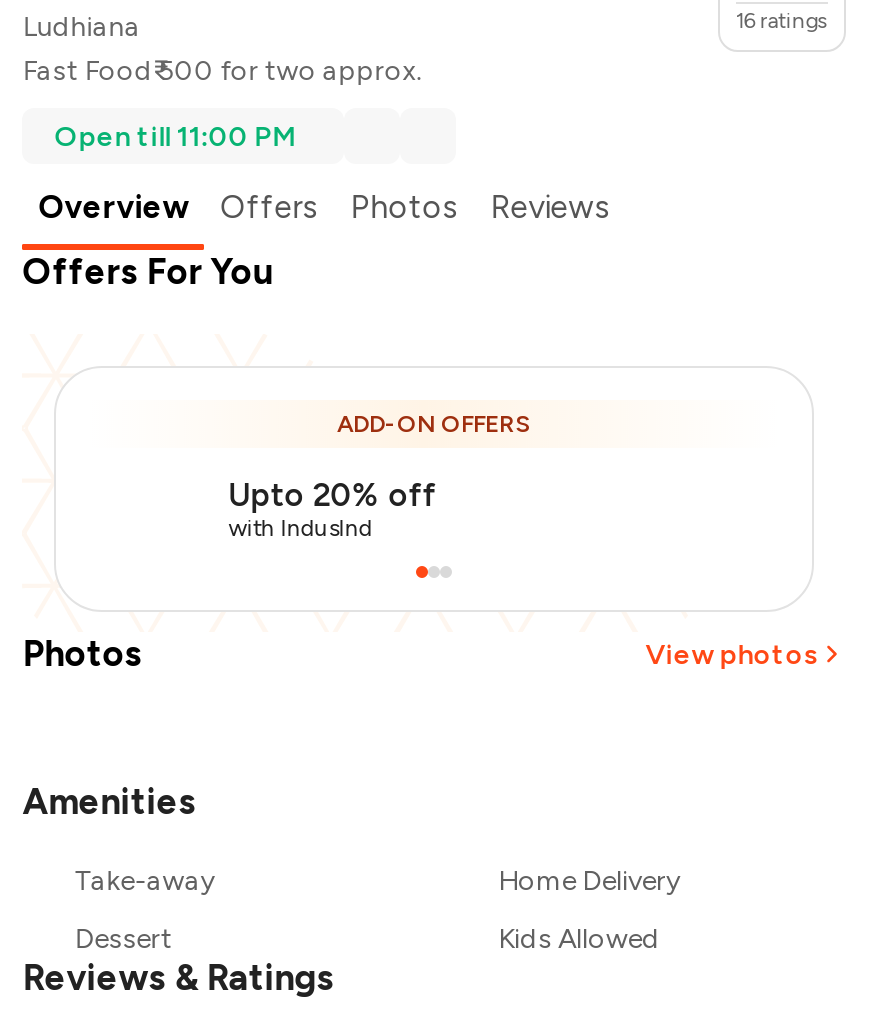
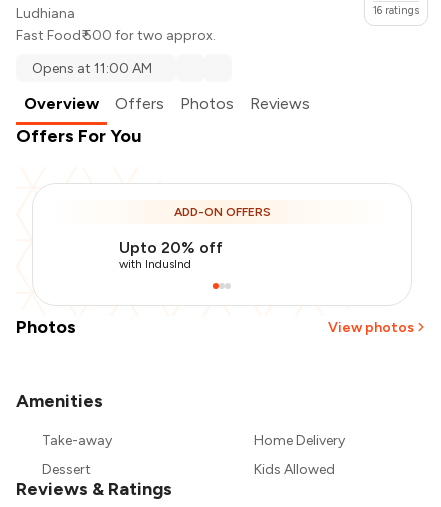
[55,120,297,154] Open till 11:00 PM -> [32,60,152,77] Opens at 11:00 AM

